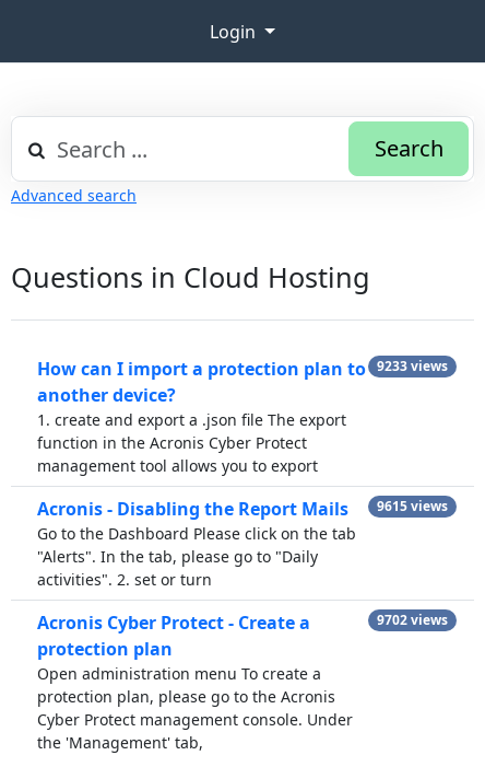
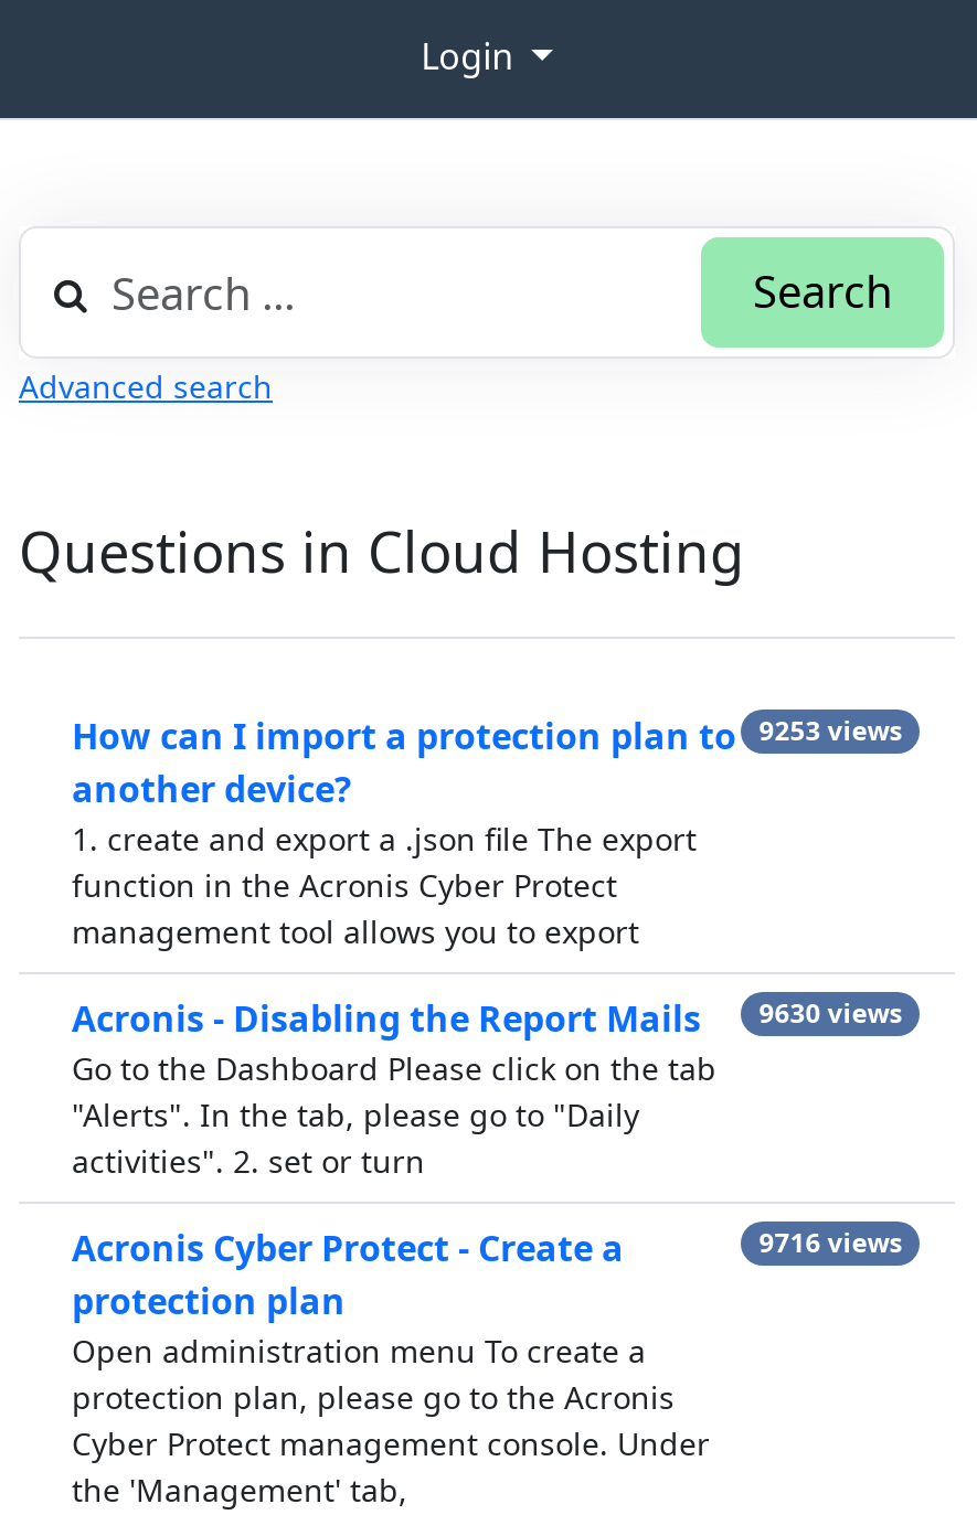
[37,357,448,381] How can I import a protection plan to 9233 views -> [72,712,902,760] How can I import a protection plan to 9253 views
[37,497,448,521] Acronis - Disabling the Report Mails 9615 views -> [72,994,902,1043] Acronis - Disabling the Report Mails 9630 views
[377,611,448,629] 9702 views -> [759,1224,902,1262] 9716 views

